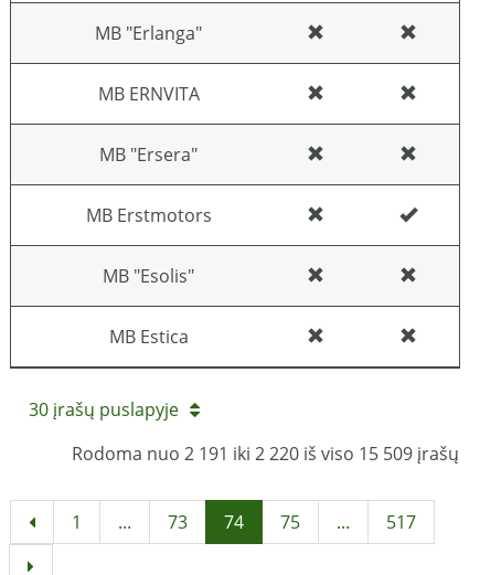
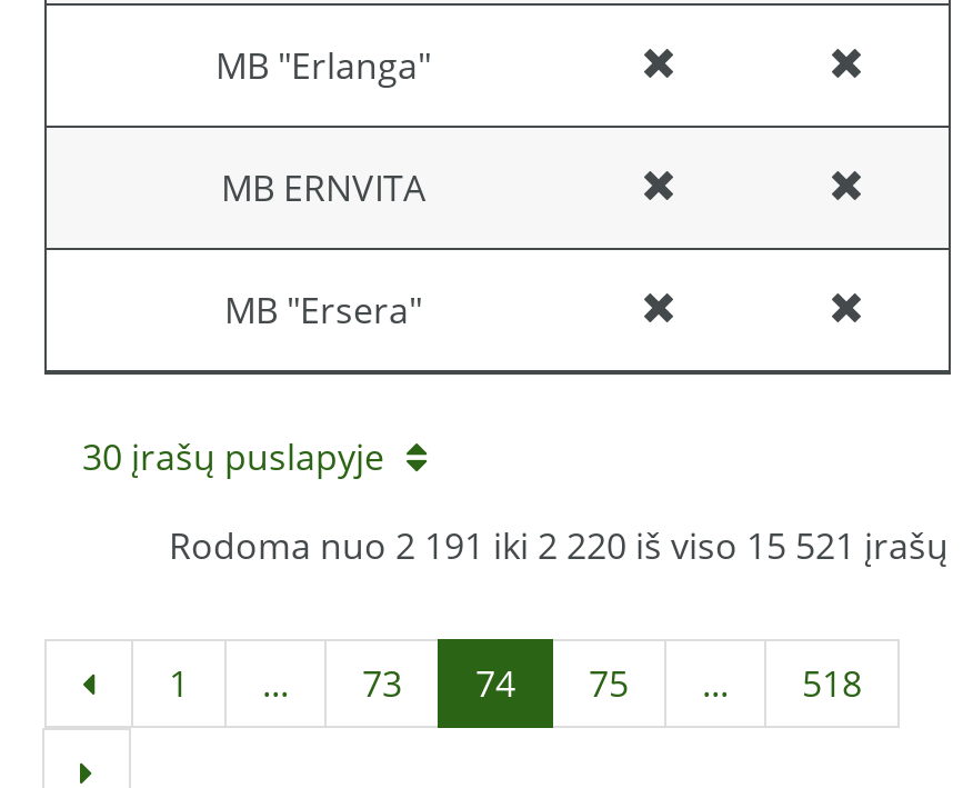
[86,203,211,349] MB Erstmotors | MB "Esolis" | MB Estica -> none
[72,441,459,466] Rodoma nuo 2 191 iki 2 220 iš viso 15 509 įrašų -> [169,521,949,570] Rodoma nuo 2 191 iki 2 220 iš viso 15 521 įrašų
[386,510,416,534] 517 -> [802,659,862,708] 518

